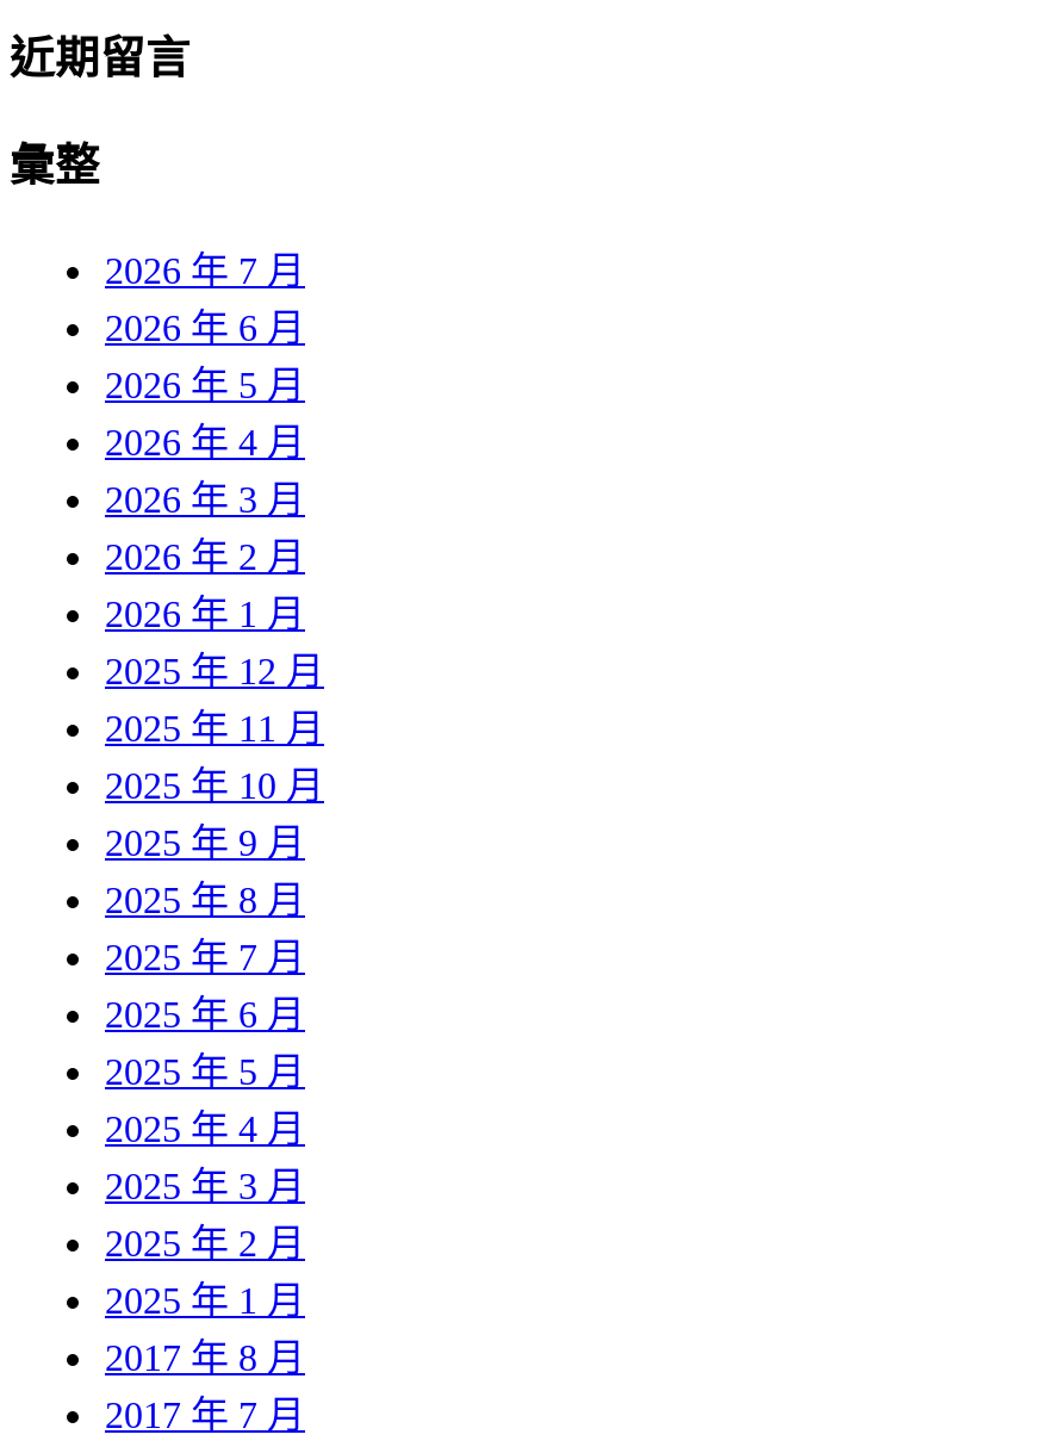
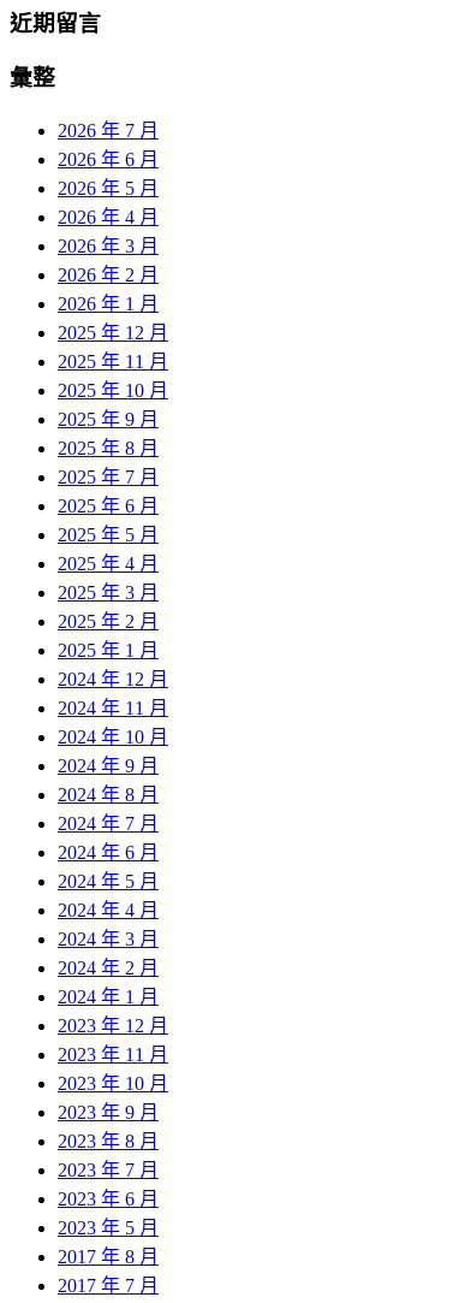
none -> [58,669,168,1238] 2024 年 12 月 | 2024 年 11 月 | 2024 年 10 月 | 2024 年 9 月 | 2024 年 8 月 | 2024 年 7 月 | 2024 年 6 月 | 2024 年 5 月 | 2024 年 4 月 | 2024 年 3 月 | 2024 年 2 月 | 2024 年 1 月 | 2023 年 12 月 | 2023 年 11 月 | 2023 年 10 月 | 2023 年 9 月 | 2023 年 8 月 | 2023 年 7 月 | 2023 年 6 月 | 2023 年 5 月

